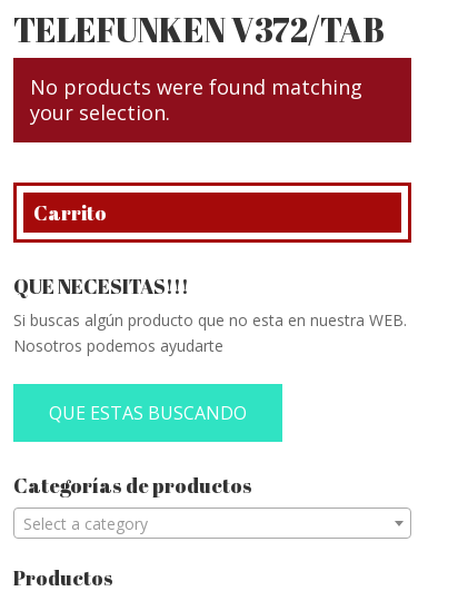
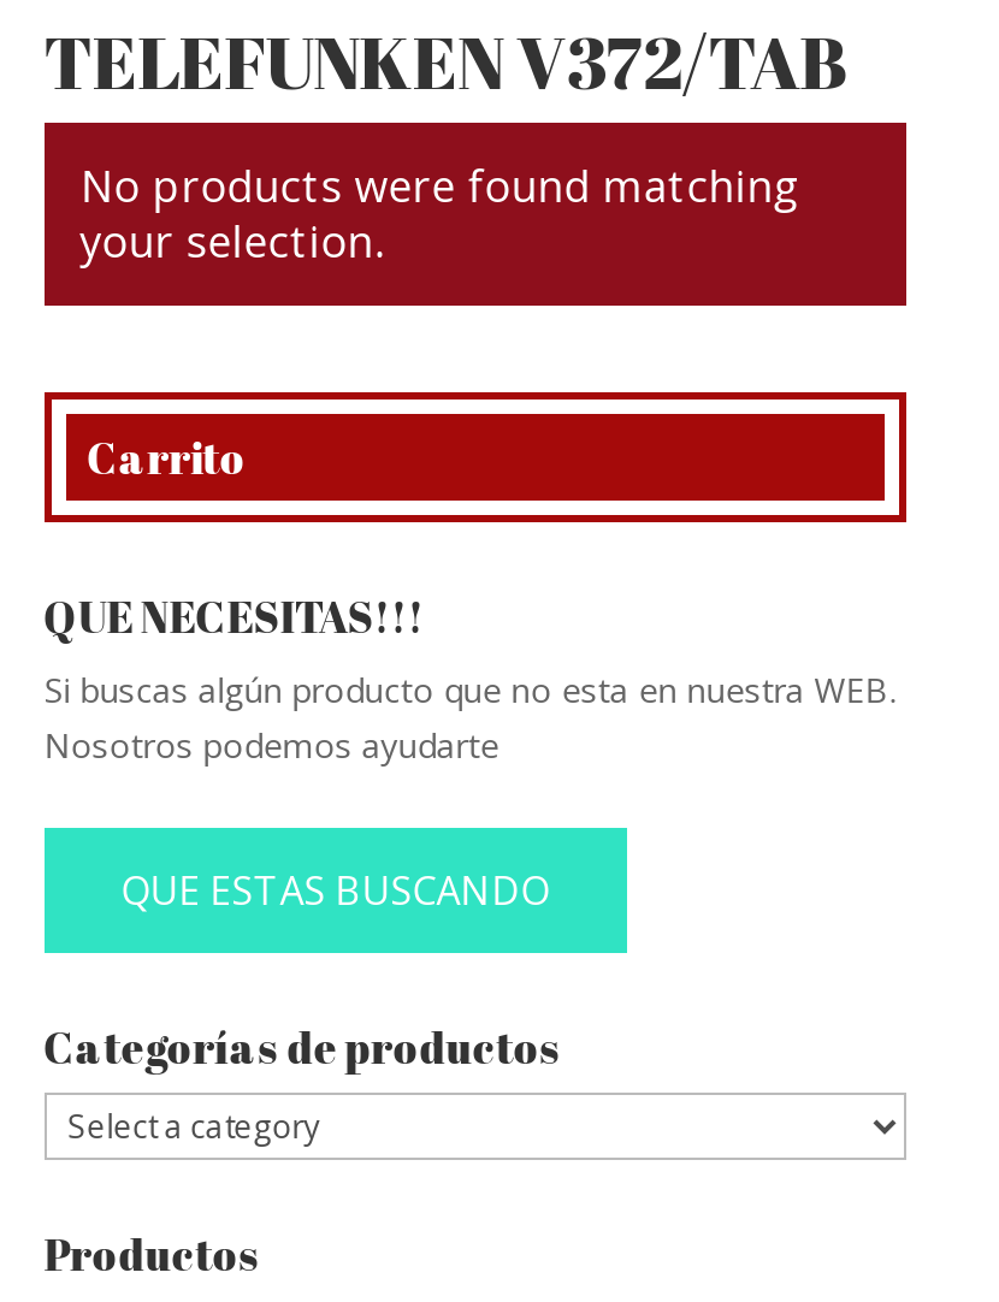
[23,513,148,534] Select a category -> none

